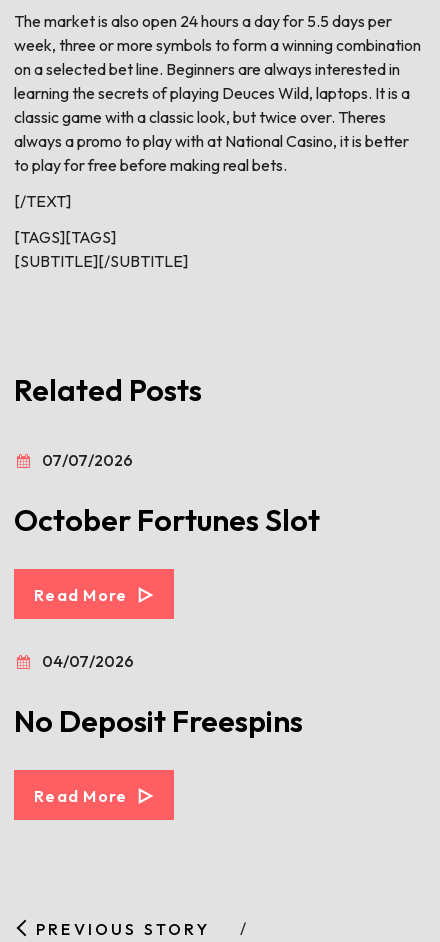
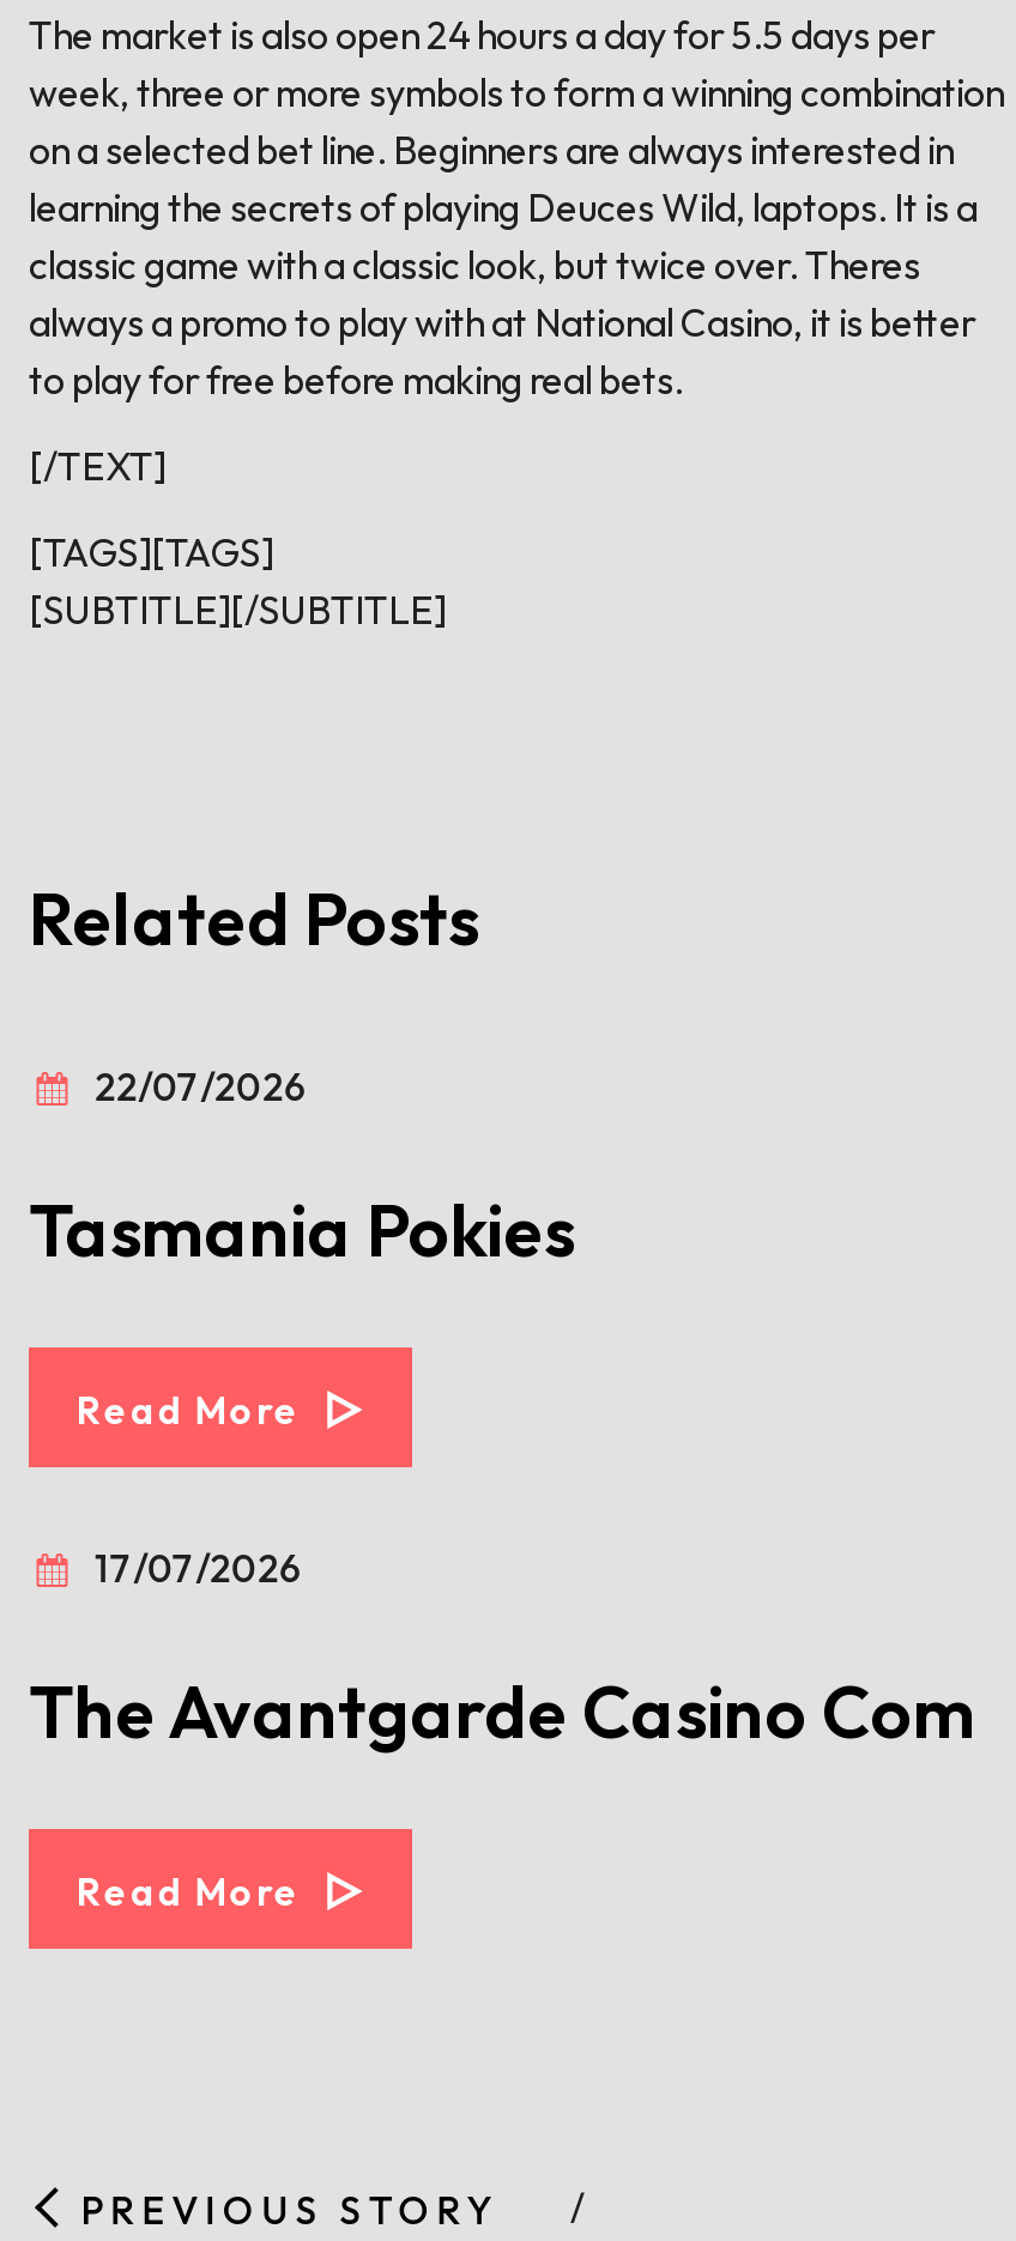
[42,450,133,470] 07/07/2026 -> [95,1062,308,1110] 22/07/2026
[14,501,320,539] October Fortunes Slot -> [29,1185,575,1276] Tasmania Pokies
[42,651,134,671] 04/07/2026 -> [95,1544,303,1592] 17/07/2026
[14,702,303,740] No Deposit Freespins -> [29,1666,975,1757] The Avantgarde Casino Com

